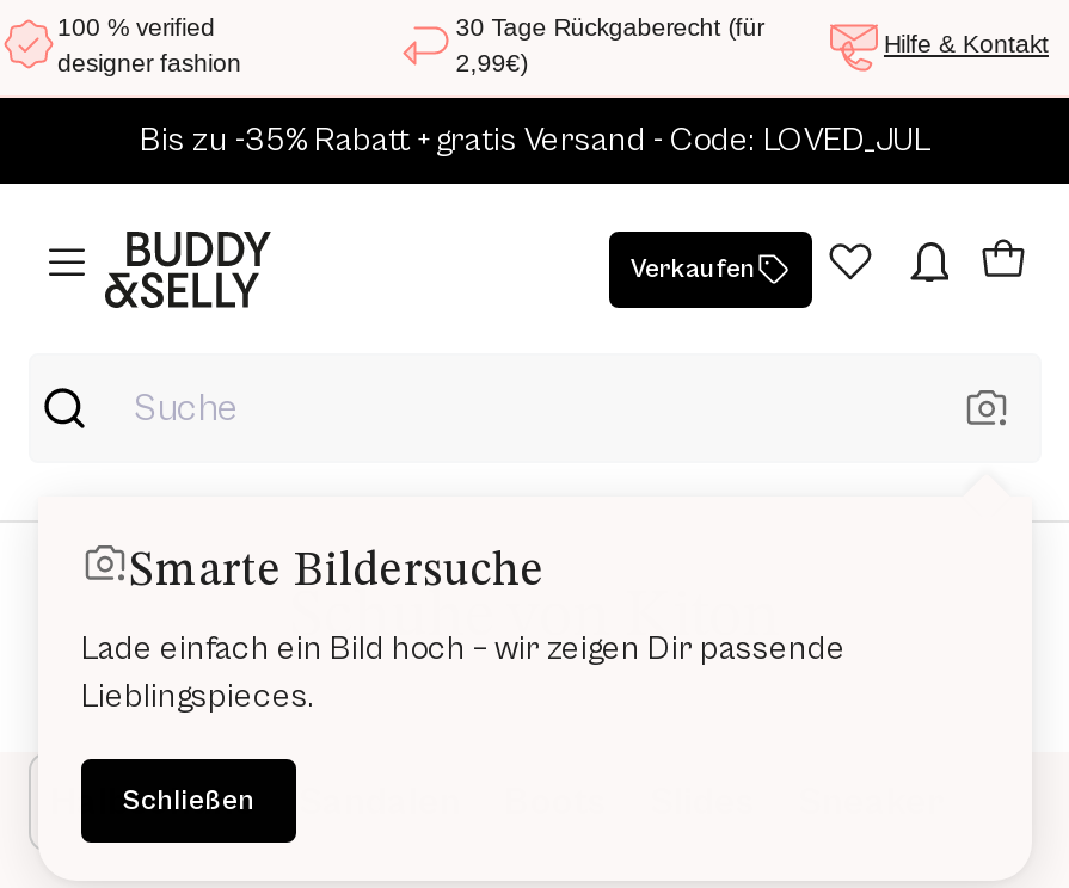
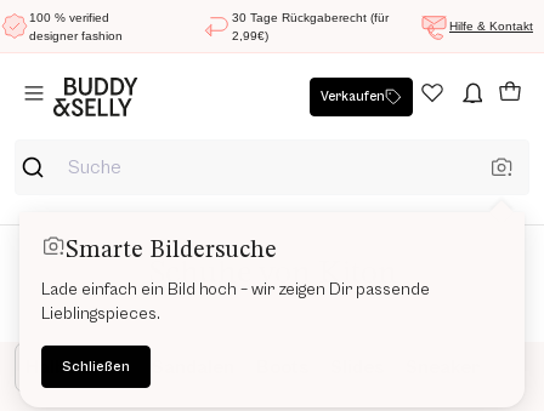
[140,122,930,160] Bis zu -35% Rabatt + gratis Versand - Code: LOVED_JUL -> none

